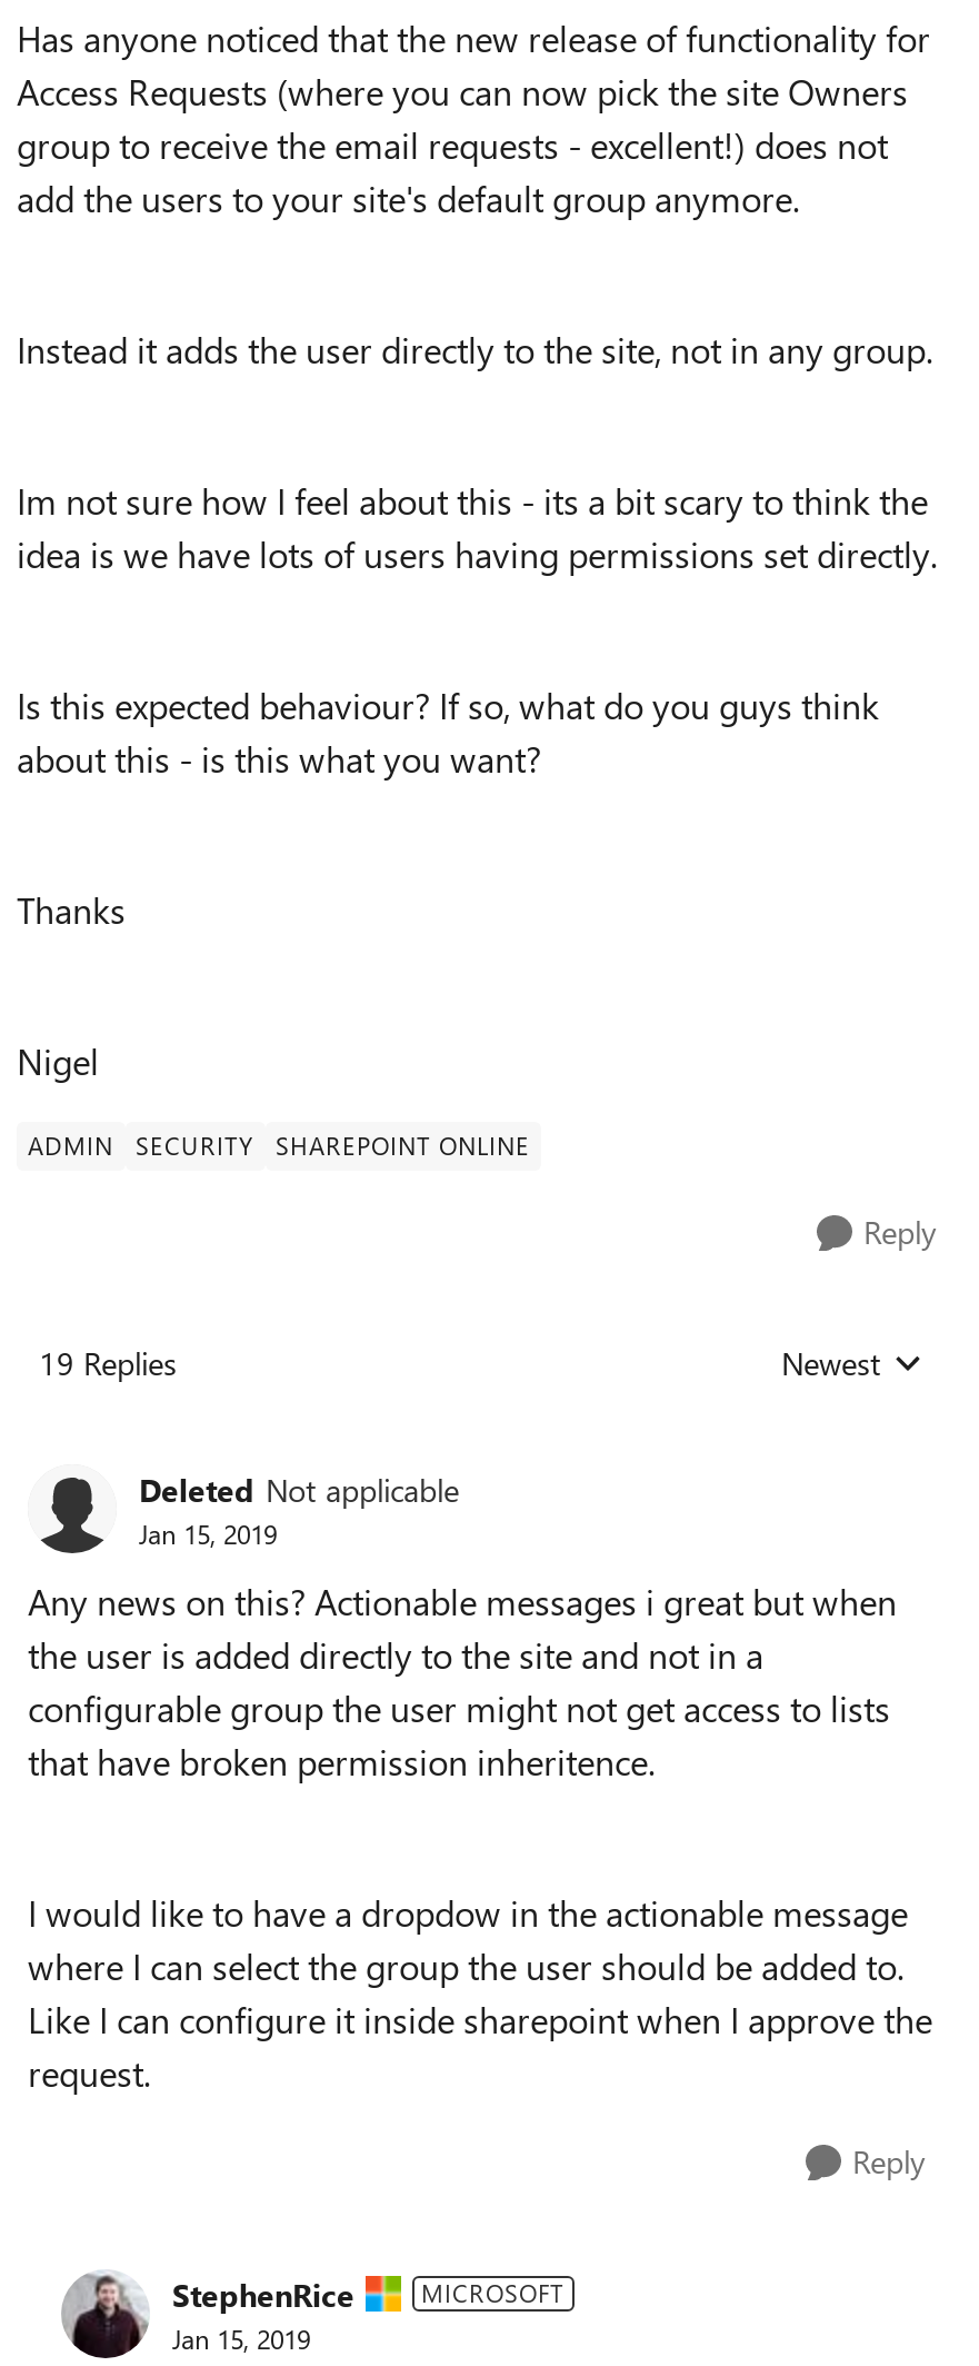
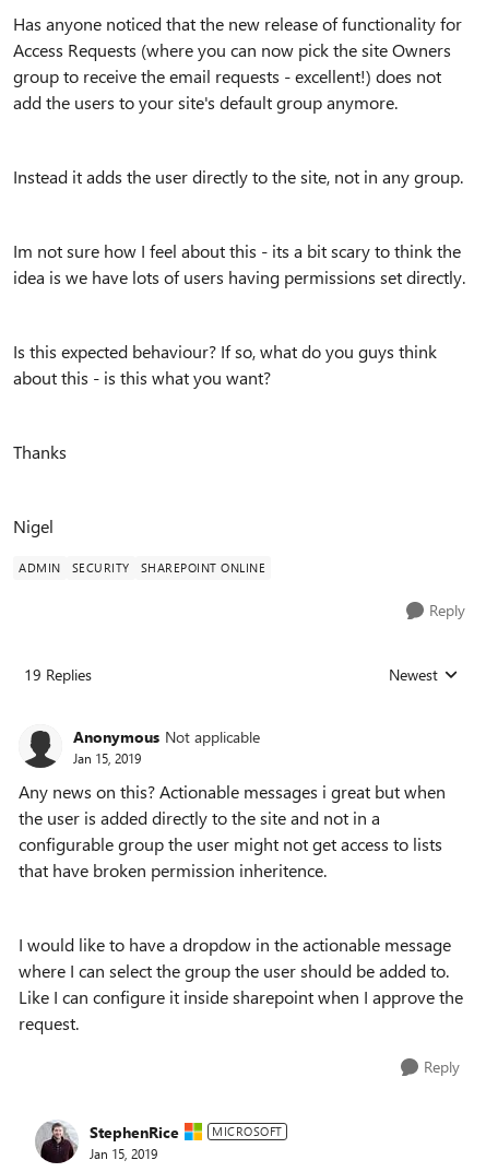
[139,1468,459,1510] Deleted Not applicable -> [73,726,260,747] Anonymous Not applicable

